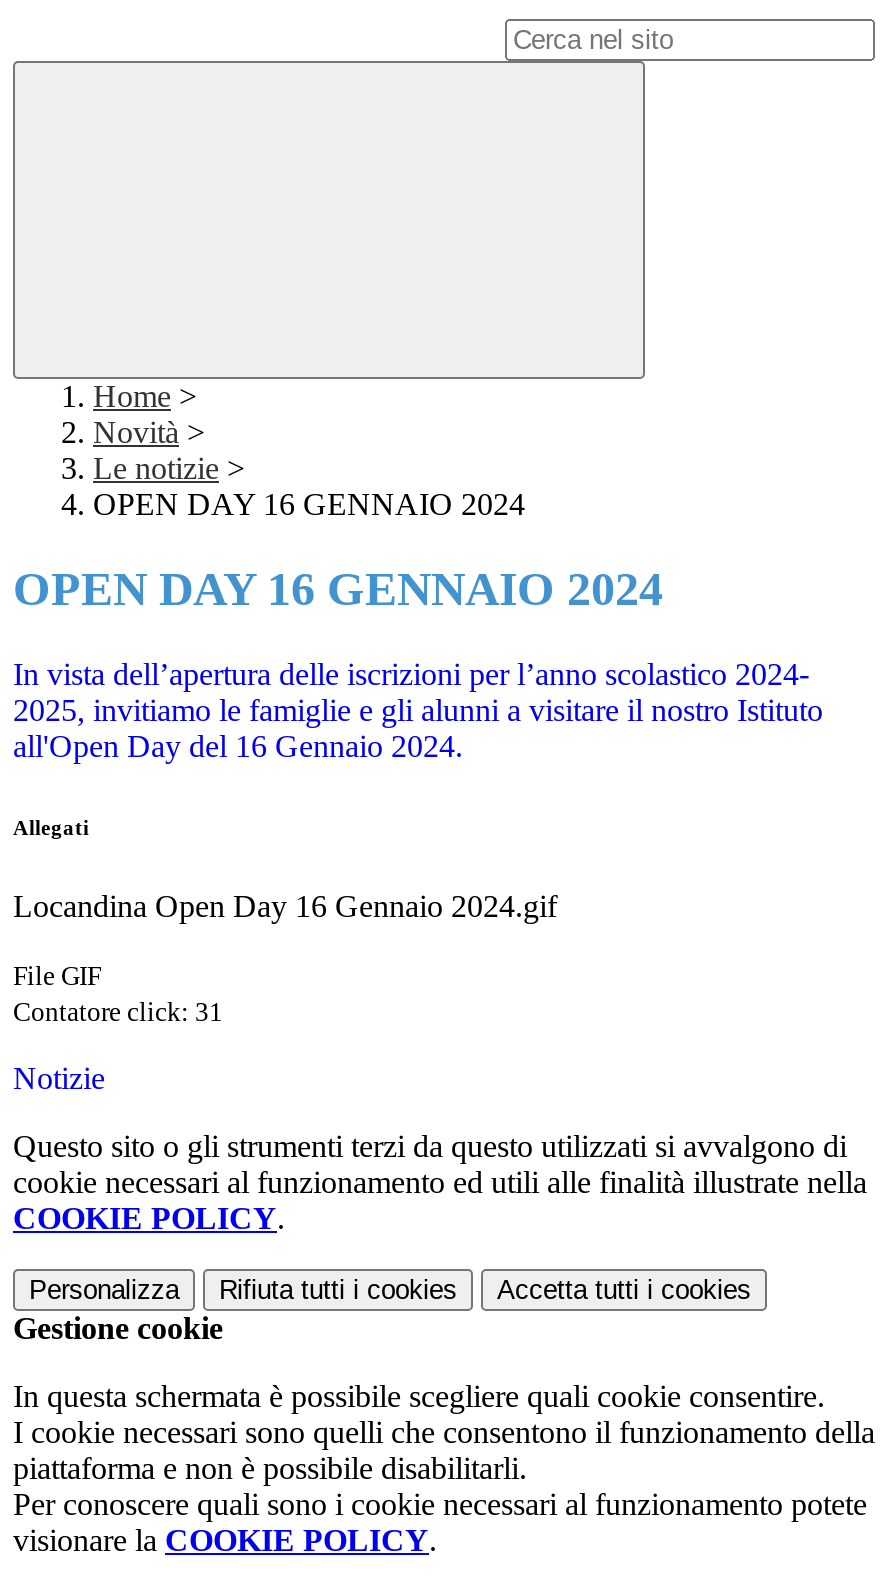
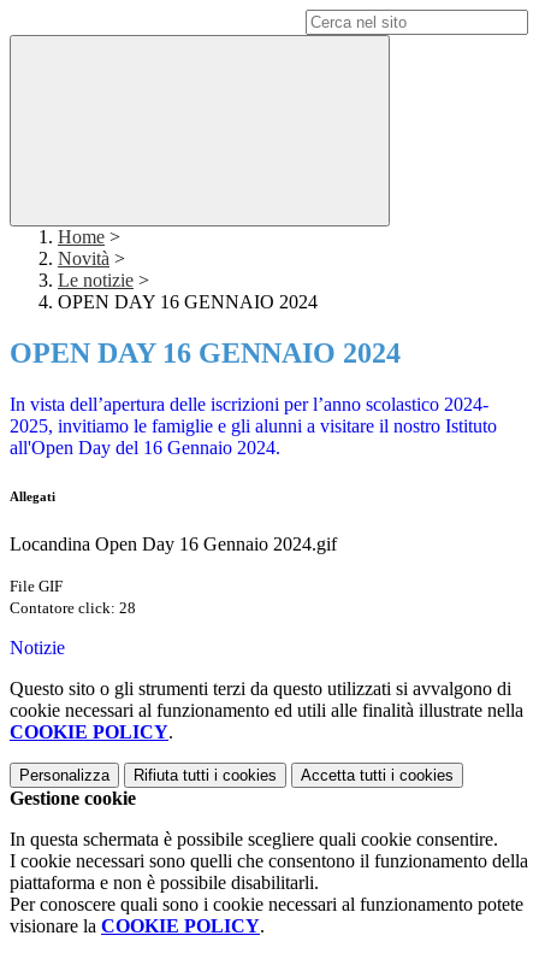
[13,997,223,1027] Contatore click: 31 -> [10,599,136,617] Contatore click: 28

